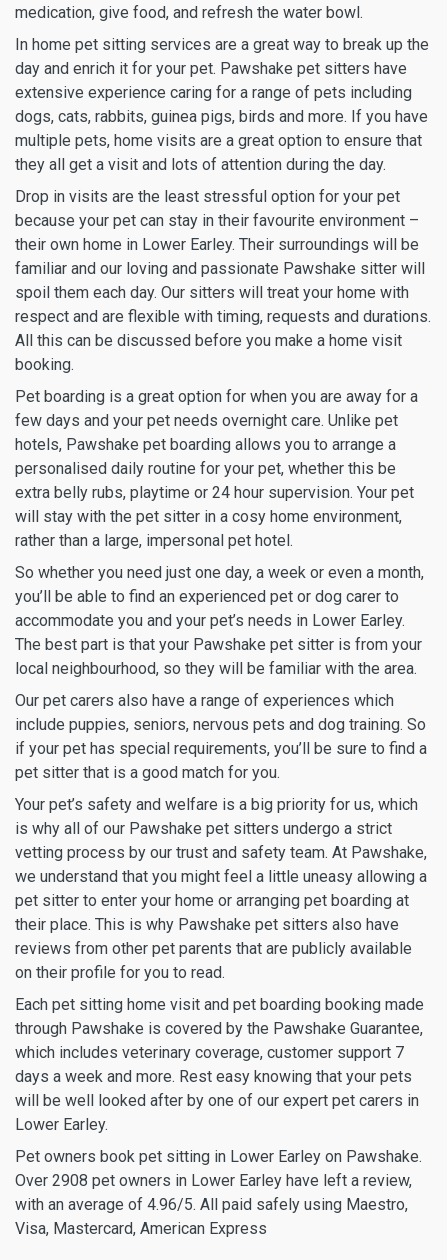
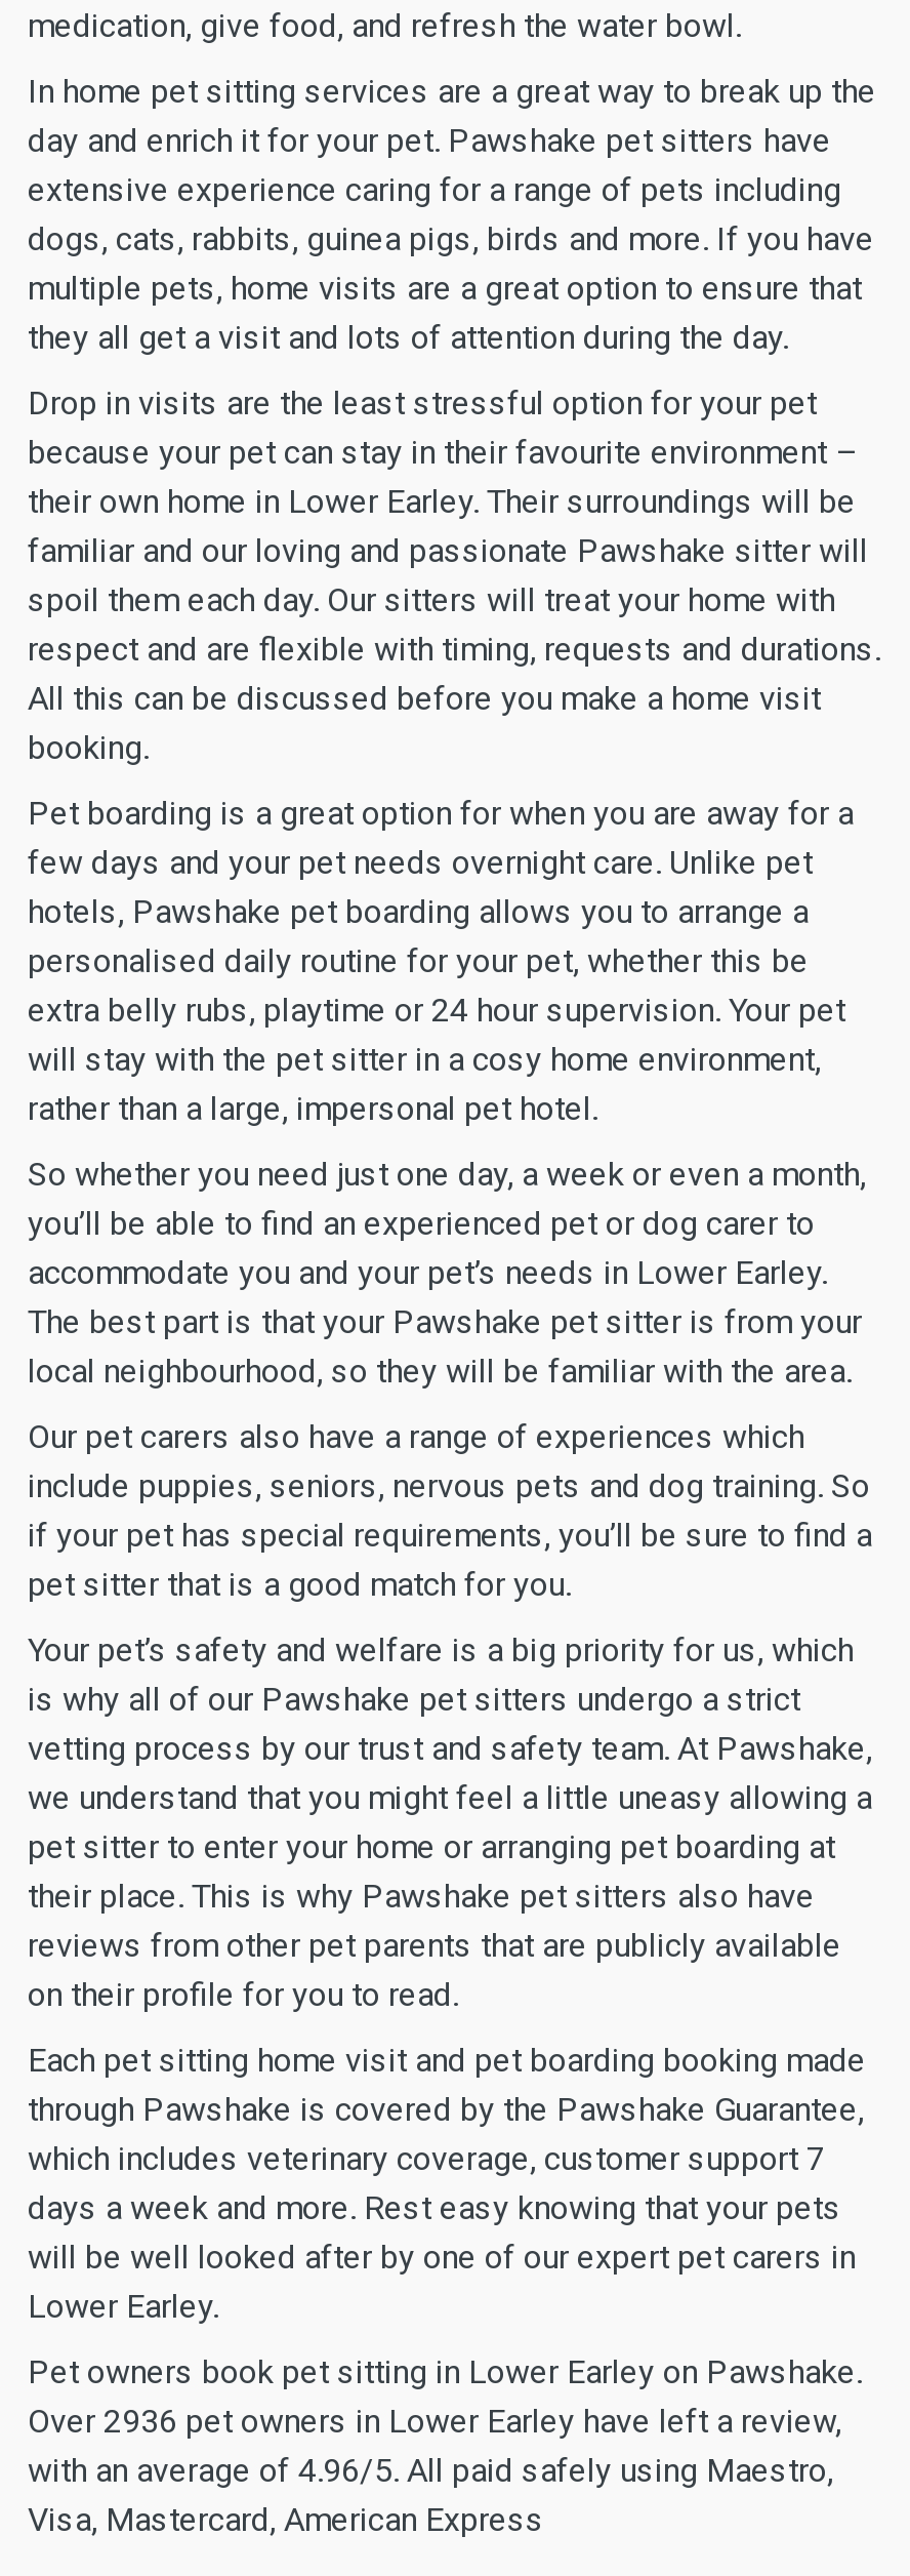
[15,1171,412,1190] Over 2908 pet owners in Lower Earley have left a review, -> [28,2402,841,2441] Over 2936 pet owners in Lower Earley have left a review,

